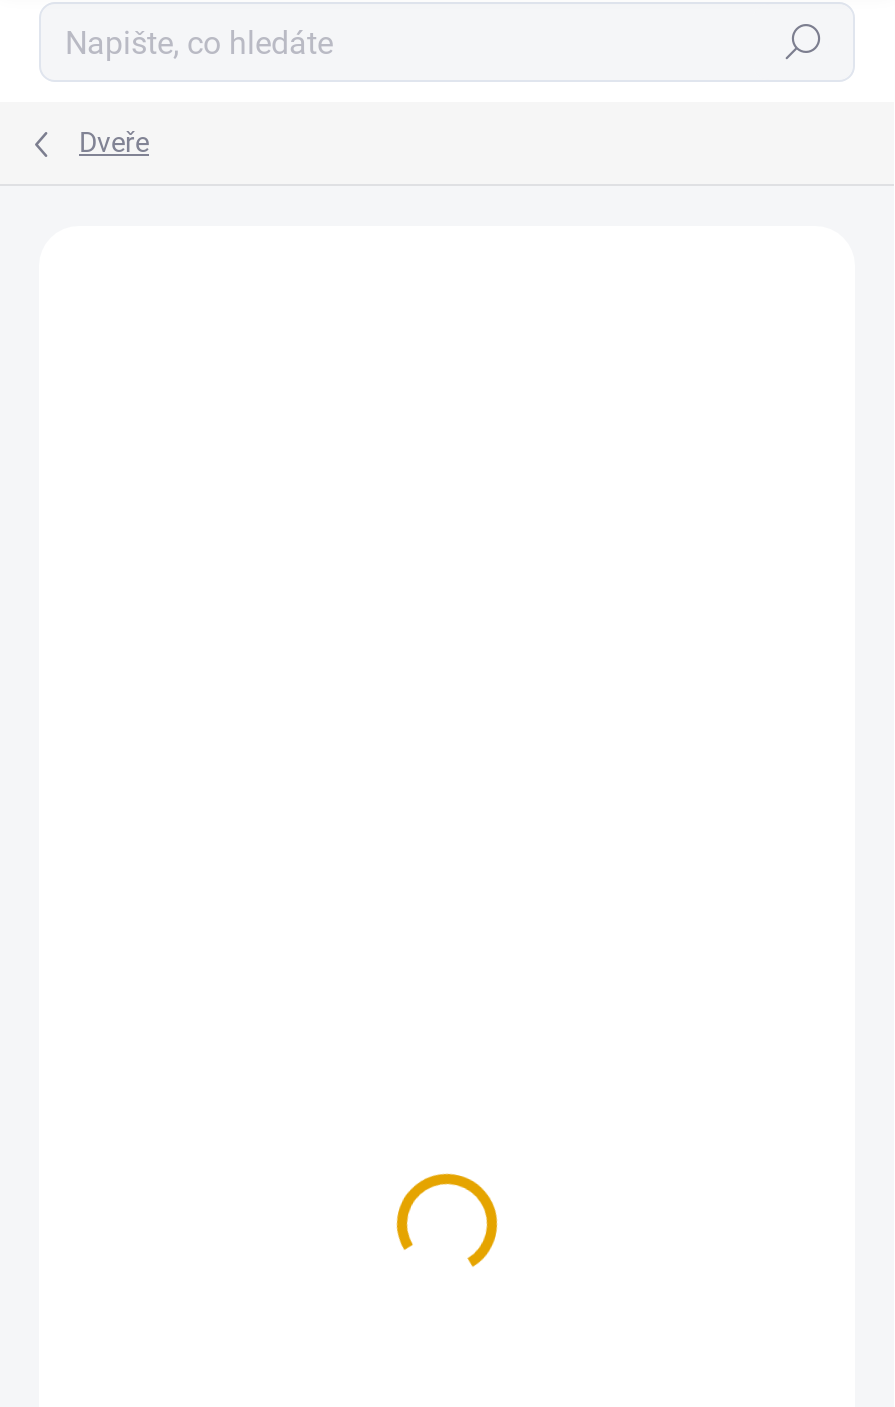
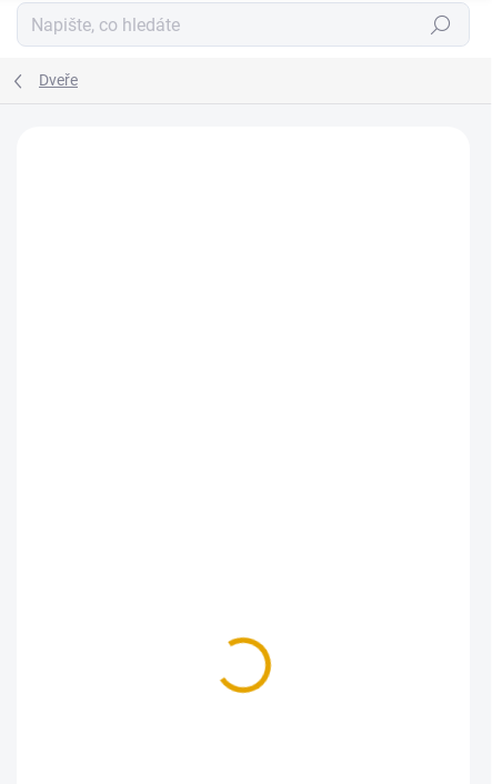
[393,1144,501,1270] [image] -> [214,635,273,704] [image]

